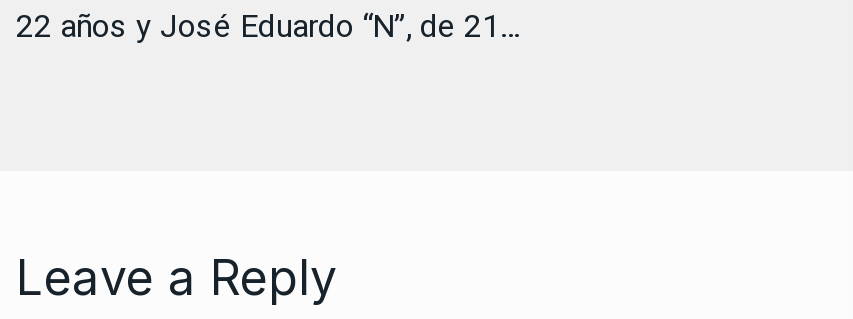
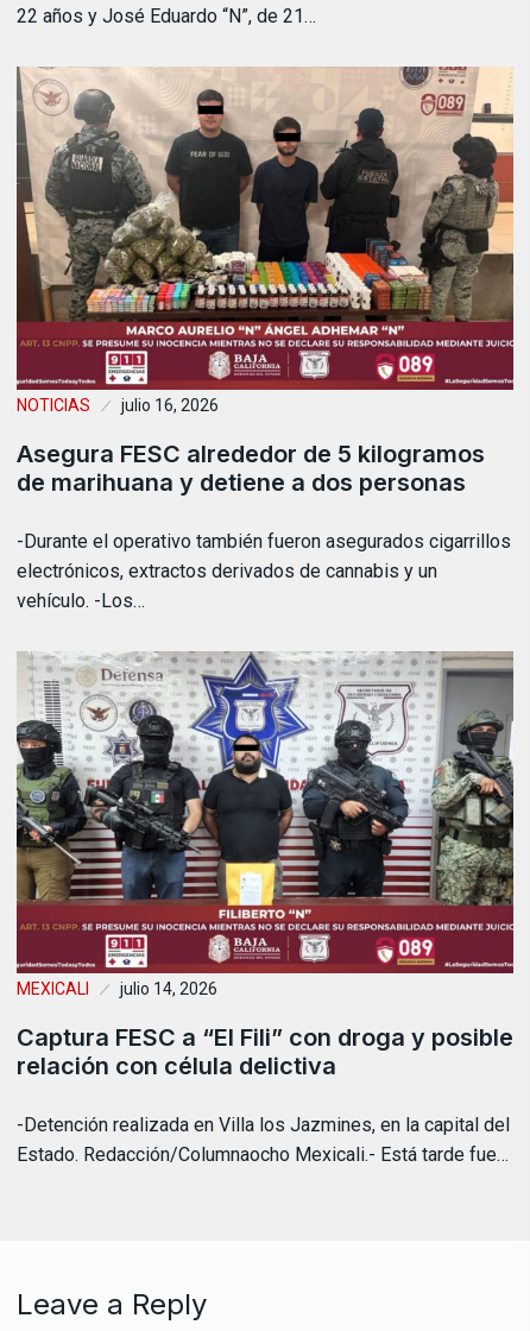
none -> [15,65,515,612] [image] | NOTICIAS | julio 16, 2026 | Asegura FESC alrededor de 5 kilogramos | de marihuana y detiene a dos personas | -Durante el operativo también fueron asegurados cigarrillos | electrónicos, extractos derivados de cannabis y un | vehículo. -Los…
none -> [15,650,515,1166] [image] | MEXICALI | julio 14, 2026 | Captura FESC a “El Fili” con droga y posible | relación con célula delictiva | -Detención realizada en Villa los Jazmines, en la capital del | Estado. Redacción/Columnaocho Mexicali.- Está tarde fue…

